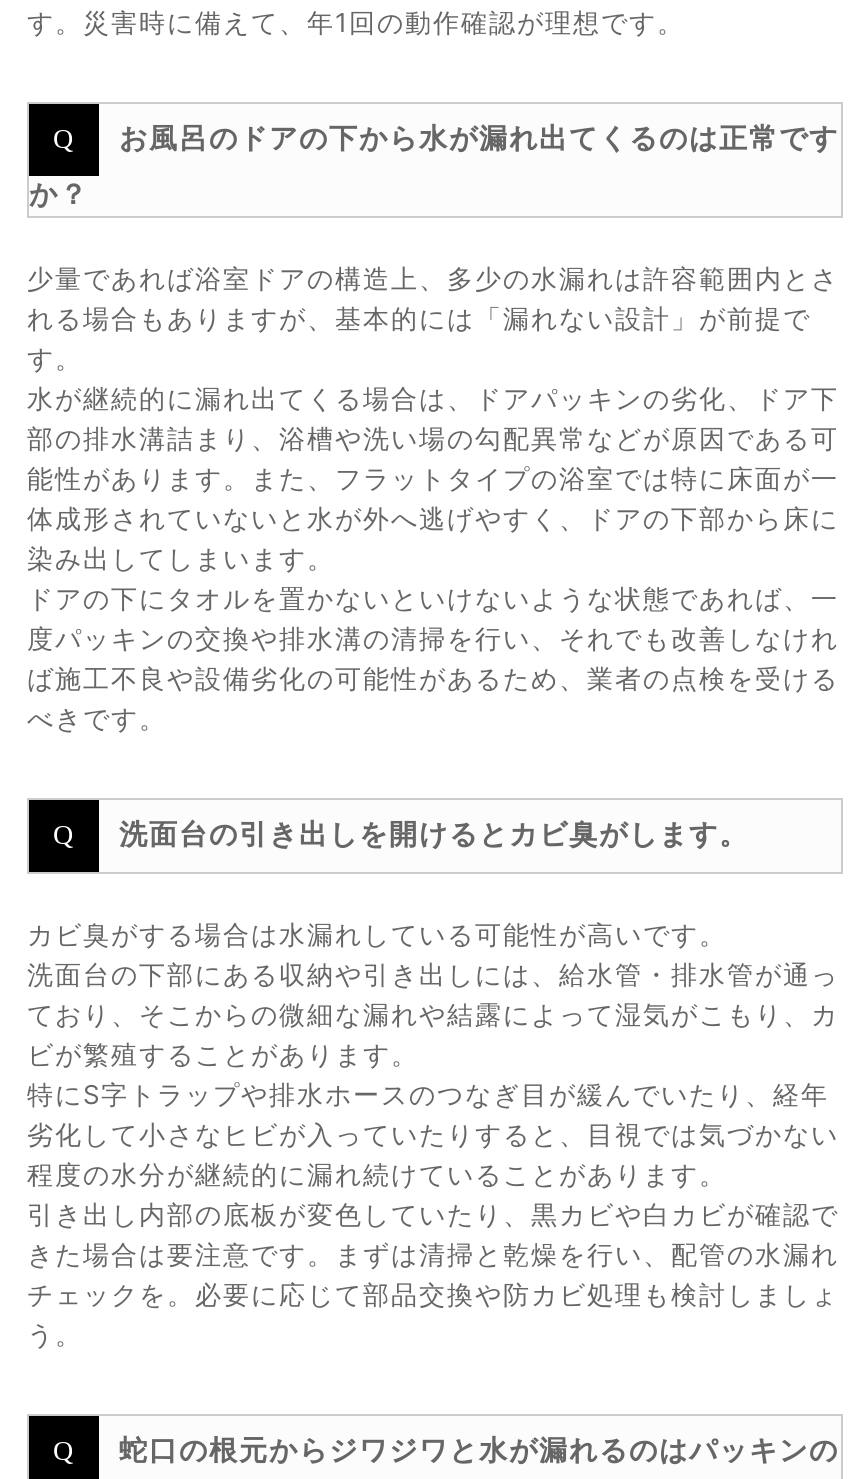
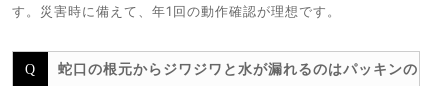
[27,124,839,734] お風呂のドアの下から水が漏れ出てくるのは正常です | か？ | 少量であれば浴室ドアの構造上、多少の水漏れは許容範囲内とさ | れる場合もありますが、基本的には「漏れない設計」が前提で | す。 | 水が継続的に漏れ出てくる場合は、ドアパッキンの劣化、ドア下 | 部の排水溝詰まり、浴槽や洗い場の勾配異常などが原因である可 | 能性があります。また、フラットタイプの浴室では特に床面が一 | 体成形されていないと水が外へ逃げやすく、ドアの下部から床に | 染み出してしまいます。 | ドアの下にタオルを置かないといけないような状態であれば、一 | 度パッキンの交換や排水溝の清掃を行い、それでも改善しなけれ | ば施工不良や設備劣化の可能性があるため、業者の点検を受ける | べきです。 -> none
[27,820,839,1350] 洗面台の引き出しを開けるとカビ臭がします。 | カビ臭がする場合は水漏れしている可能性が高いです。 | 洗面台の下部にある収納や引き出しには、給水管・排水管が通っ | ており、そこからの微細な漏れや結露によって湿気がこもり、カ | ビが繁殖することがあります。 | 特にS字トラップや排水ホースのつなぎ目が緩んでいたり、経年 | 劣化して小さなヒビが入っていたりすると、目視では気づかない | 程度の水分が継続的に漏れ続けていることがあります。 | 引き出し内部の底板が変色していたり、黒カビや白カビが確認で | きた場合は要注意です。まずは清掃と乾燥を行い、配管の水漏れ | チェックを。必要に応じて部品交換や防カビ処理も検討しましょ | う。 -> none

